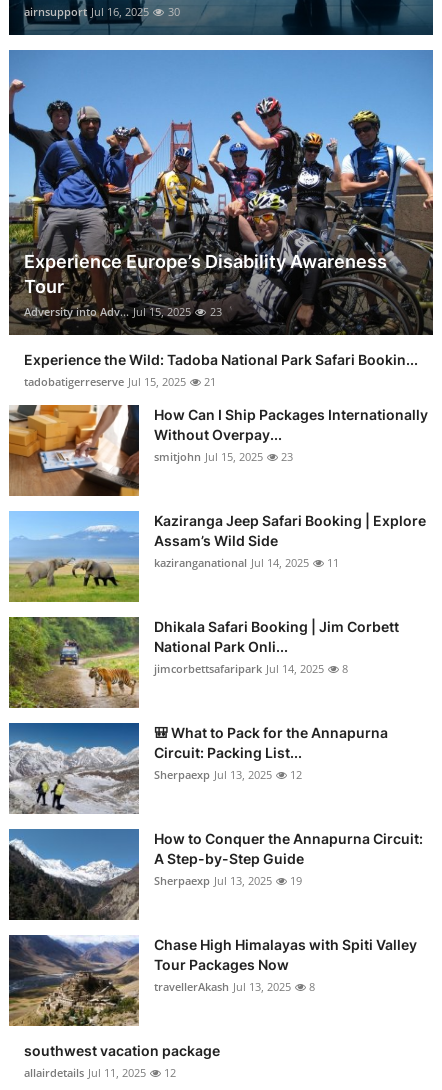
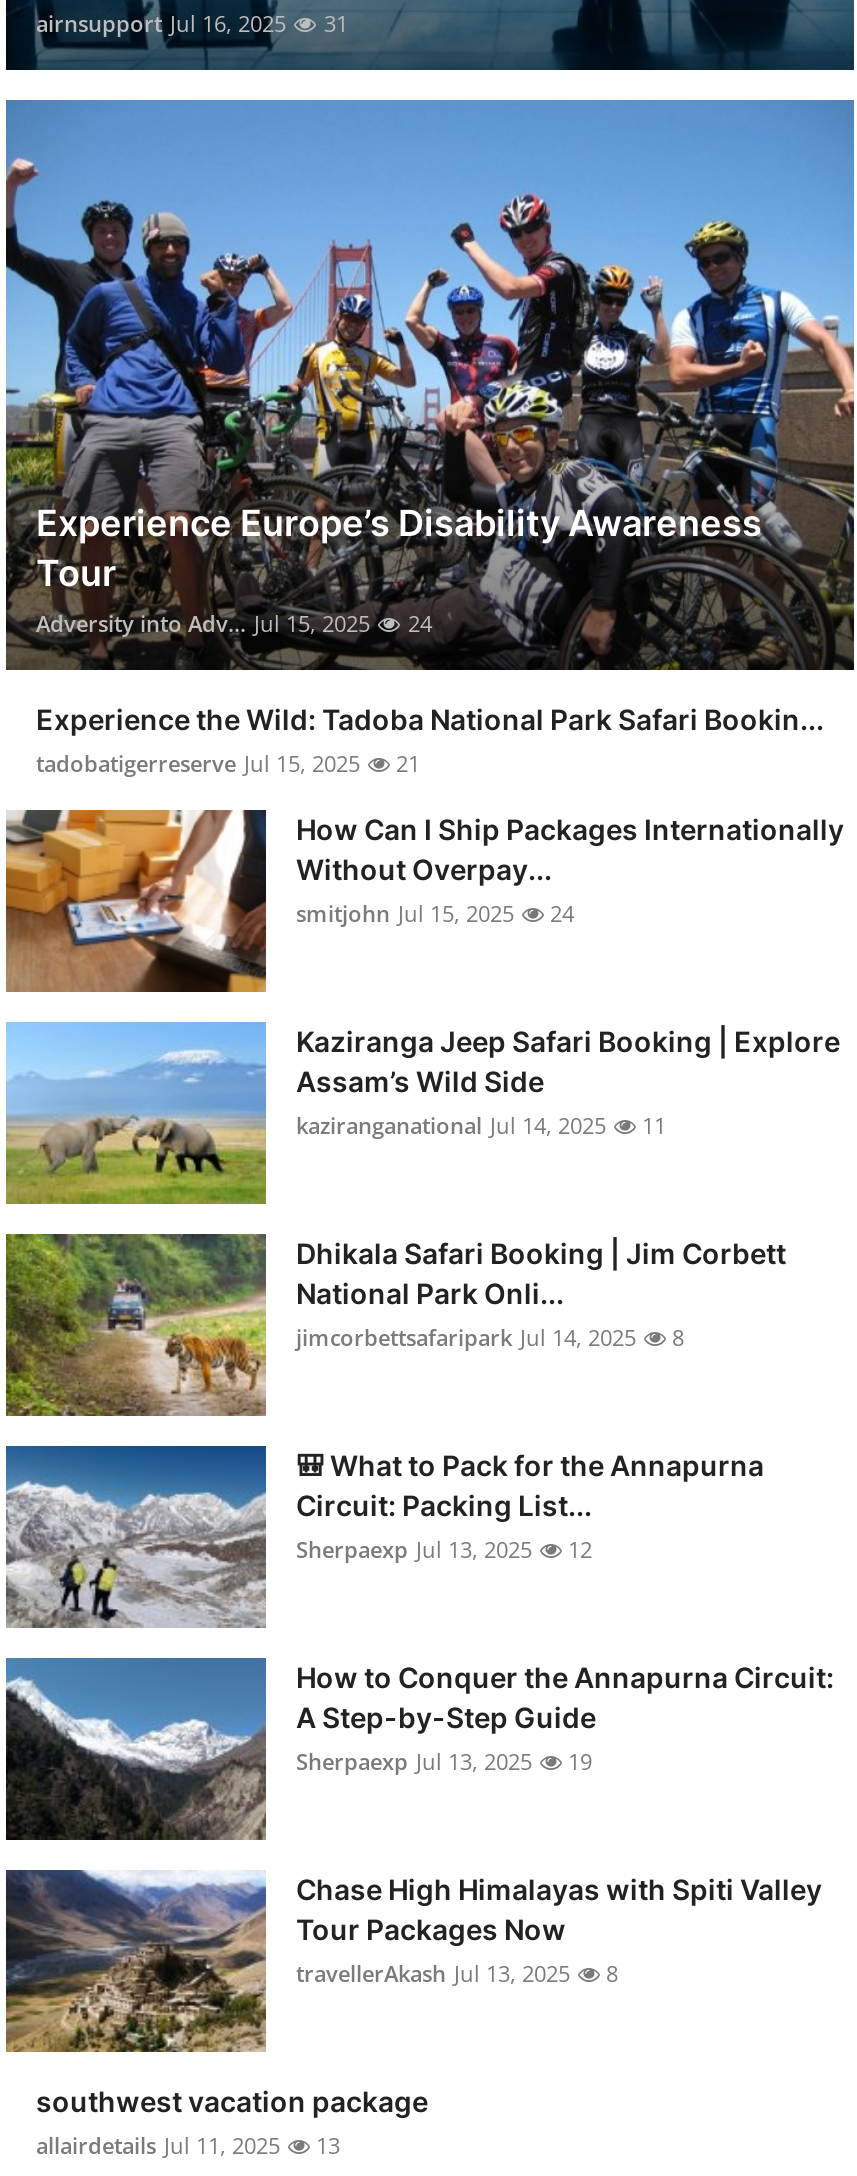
[24,4,180,19] airnsupport Jul 16, 2025 30 -> [36,8,348,38] airnsupport Jul 16, 2025 31
[24,304,222,319] Adversity into Adv... Jul 15, 2025 23 -> [36,608,432,638] Adversity into Adv... Jul 15, 2025 24
[154,449,293,464] smitjohn Jul 15, 2025 23 -> [296,898,574,928] smitjohn Jul 15, 2025 24
[24,1065,176,1080] allairdetails Jul 11, 2025 12 -> [36,2130,340,2160] allairdetails Jul 11, 2025 13

